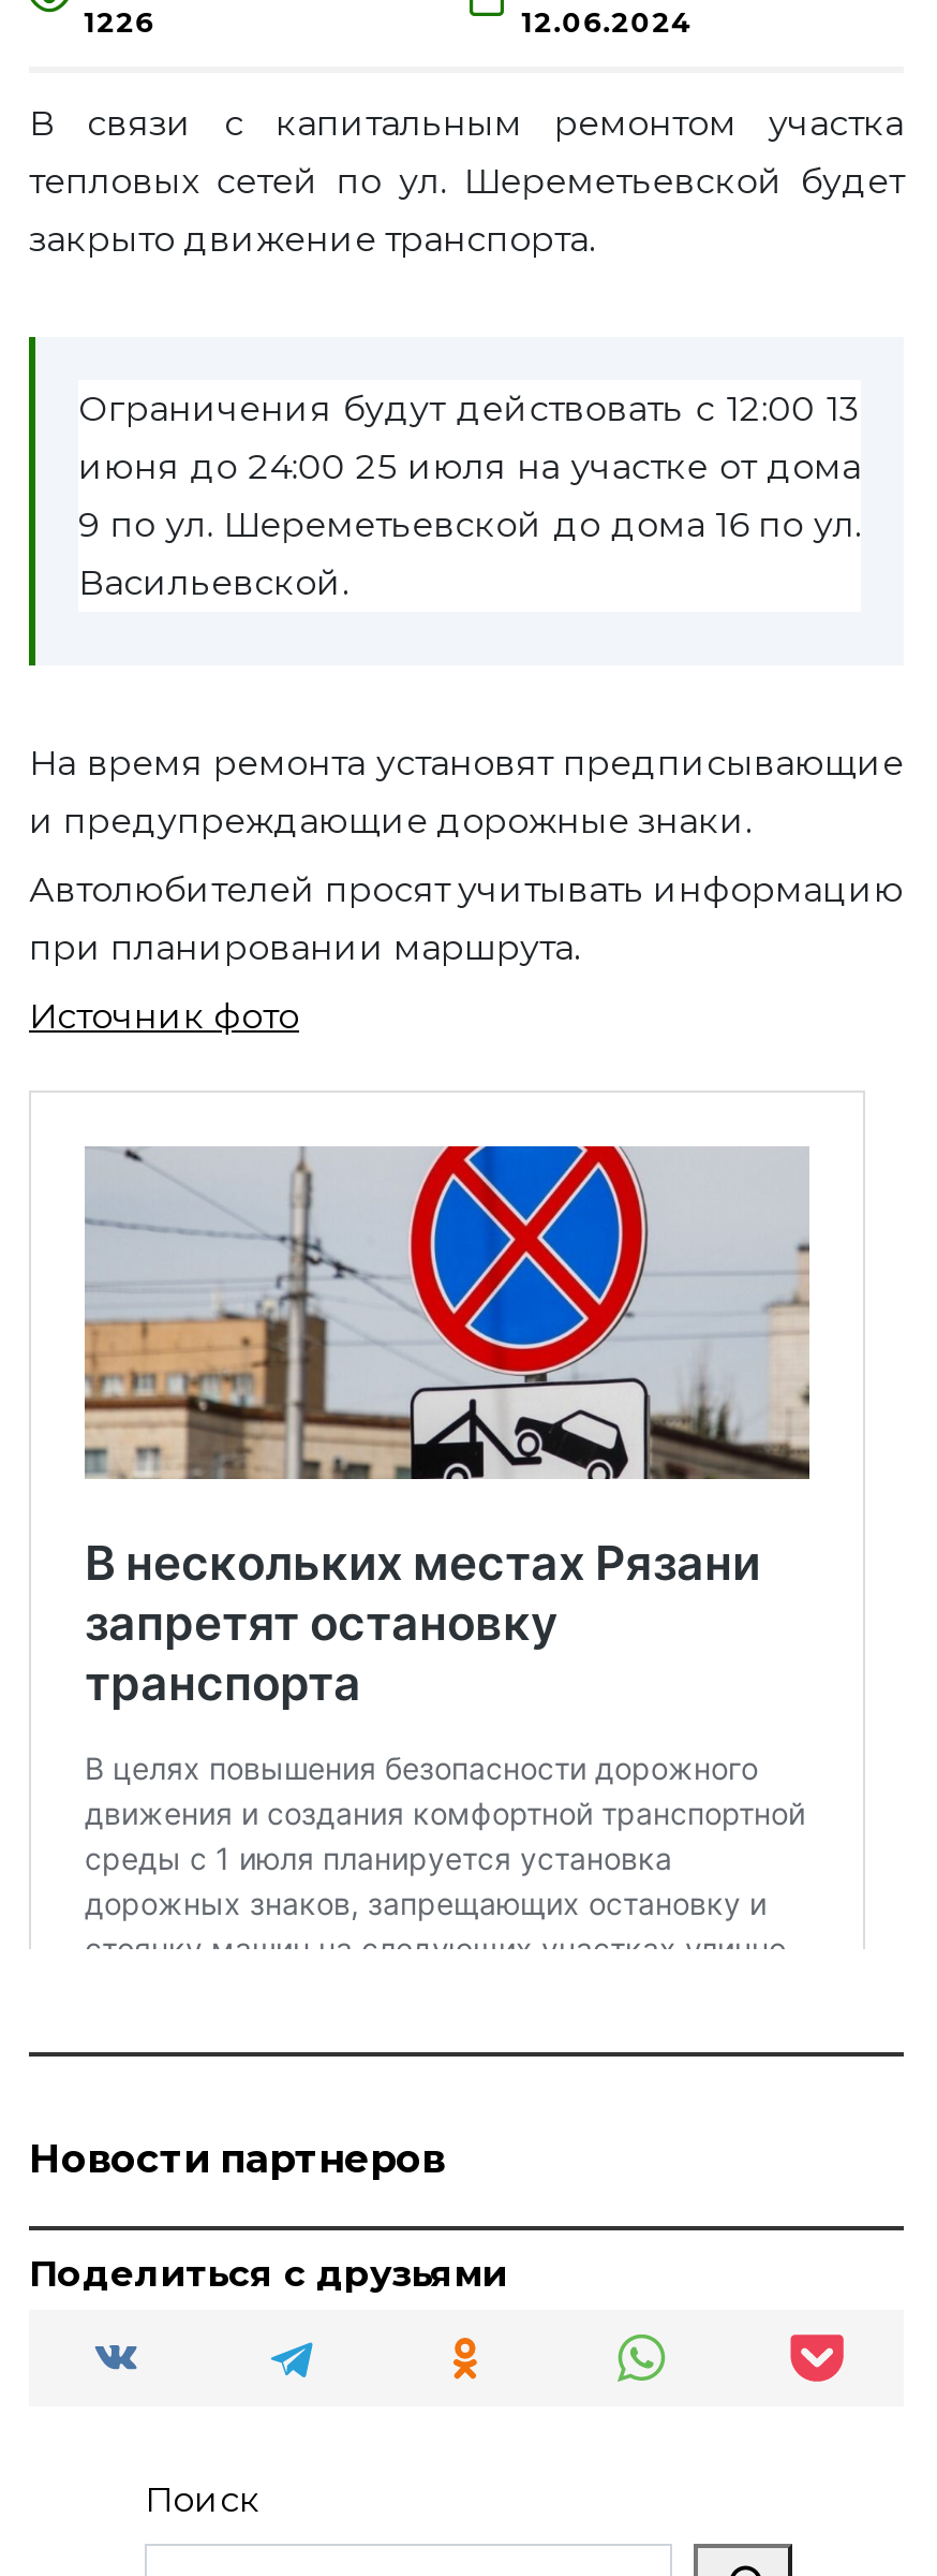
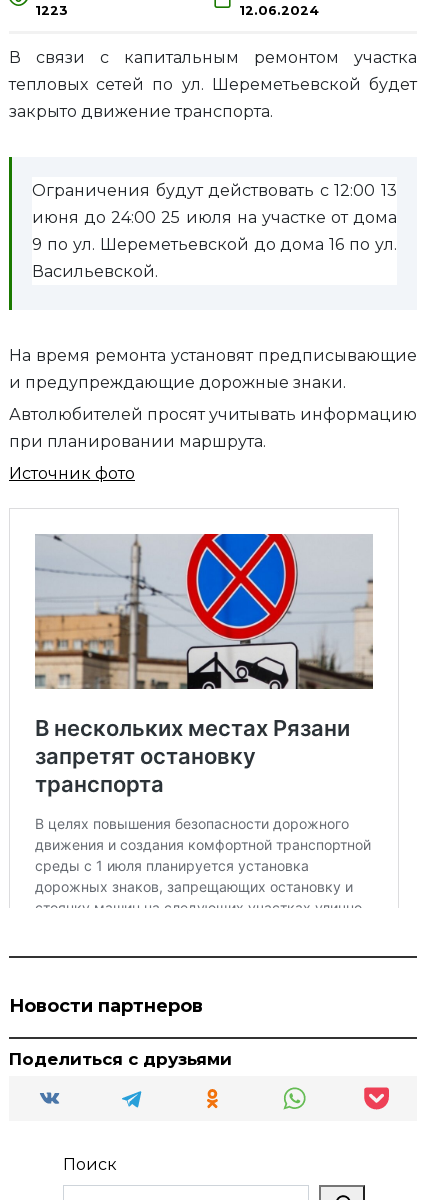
[84,6,155,38] 1226 -> [35,3,68,18] 1223

